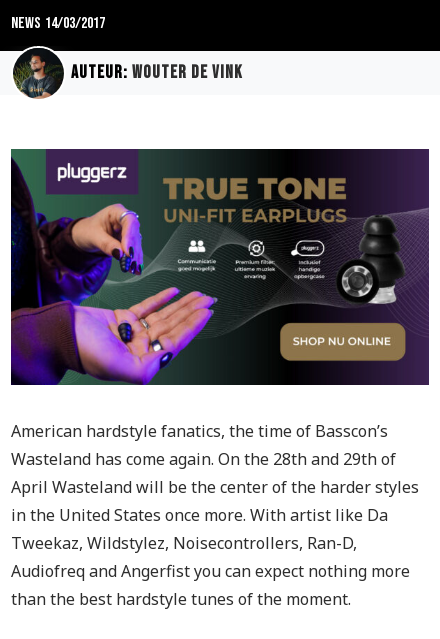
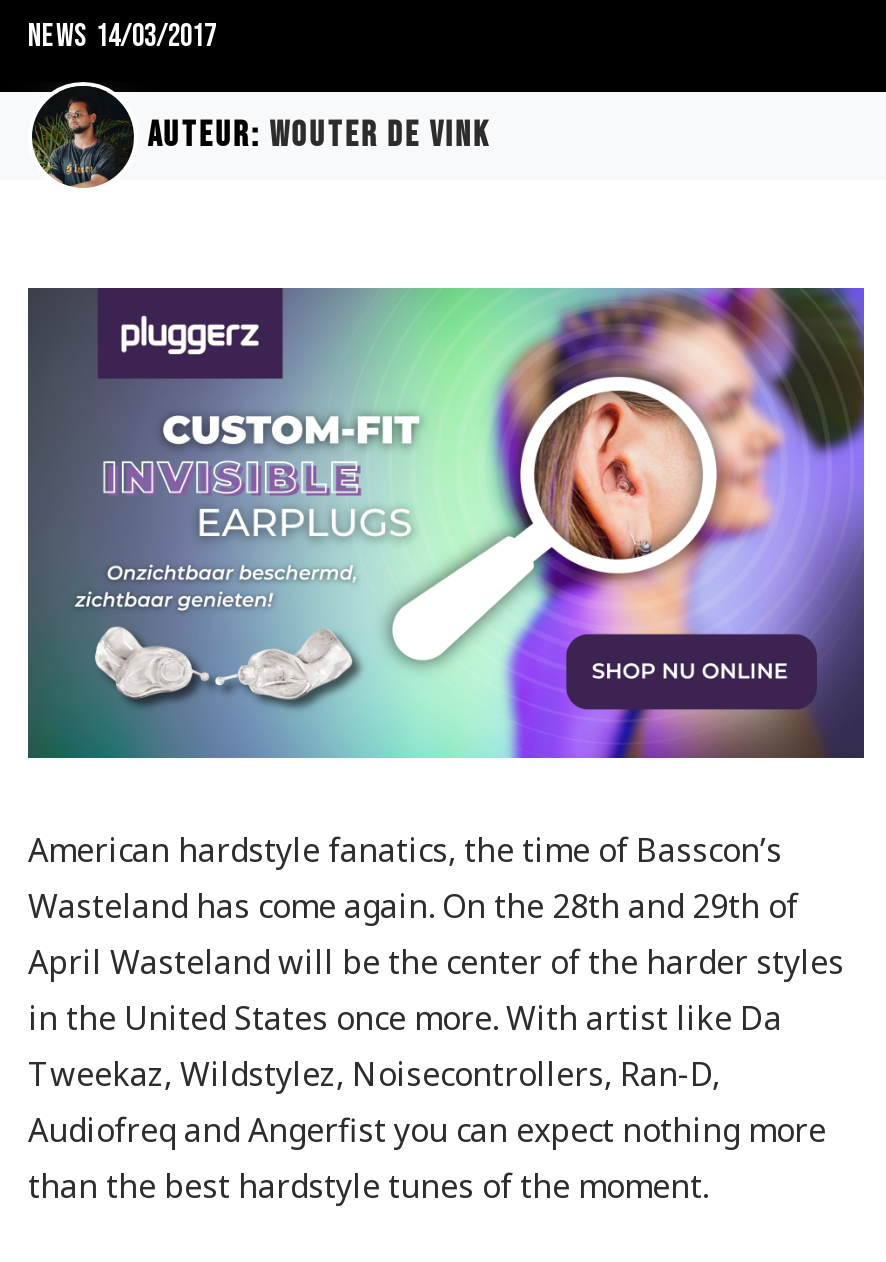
[11,148,430,386] [image] -> [28,286,866,760] [image]

